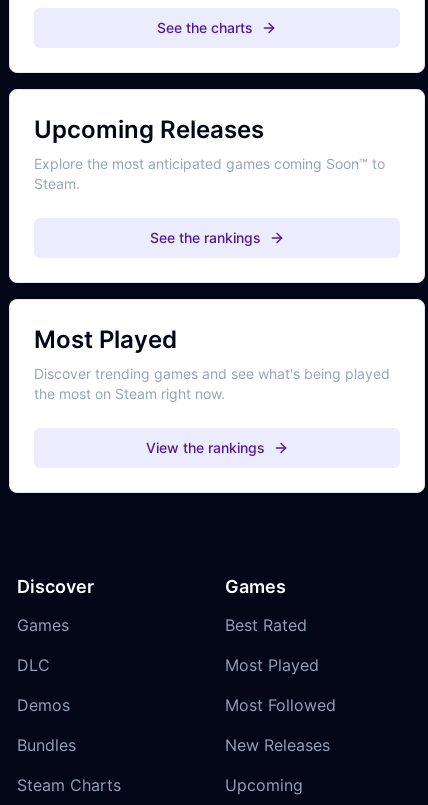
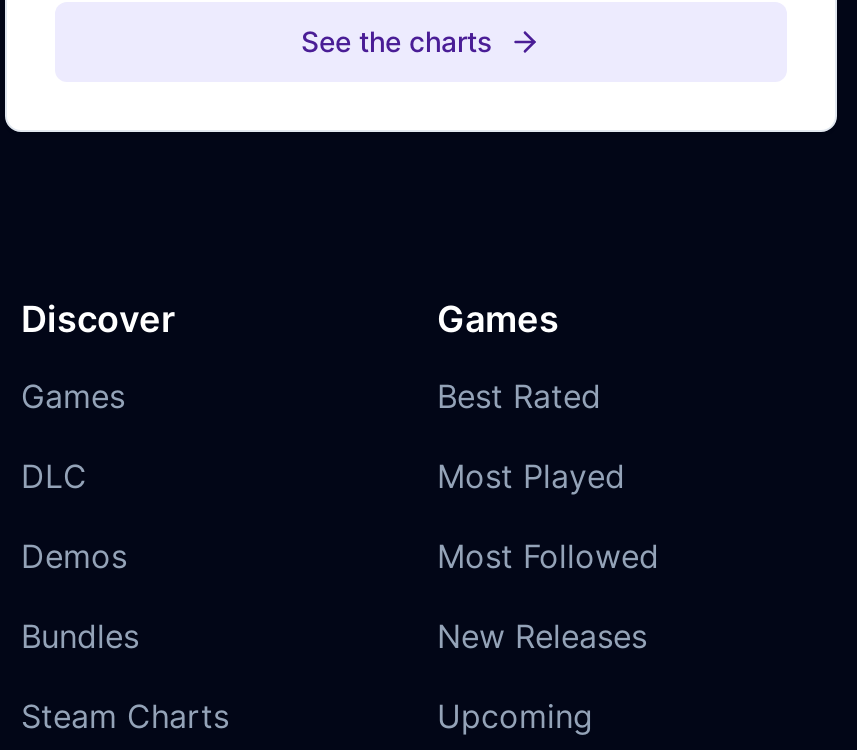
[34,115,385,246] Upcoming Releases | Explore the most anticipated games coming Soon™ to | Steam. | See the rankings -> none
[34,325,390,456] Most Played | Discover trending games and see what's being played | the most on Steam right now. | View the rankings -> none

